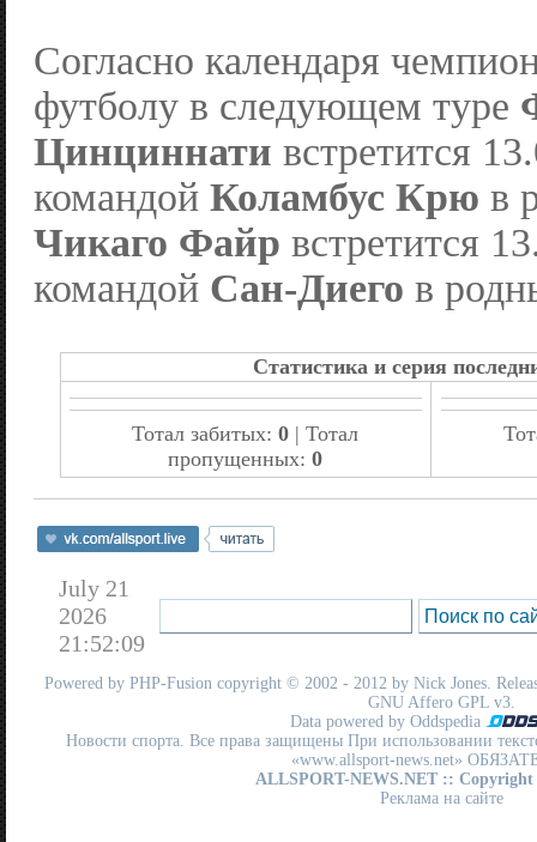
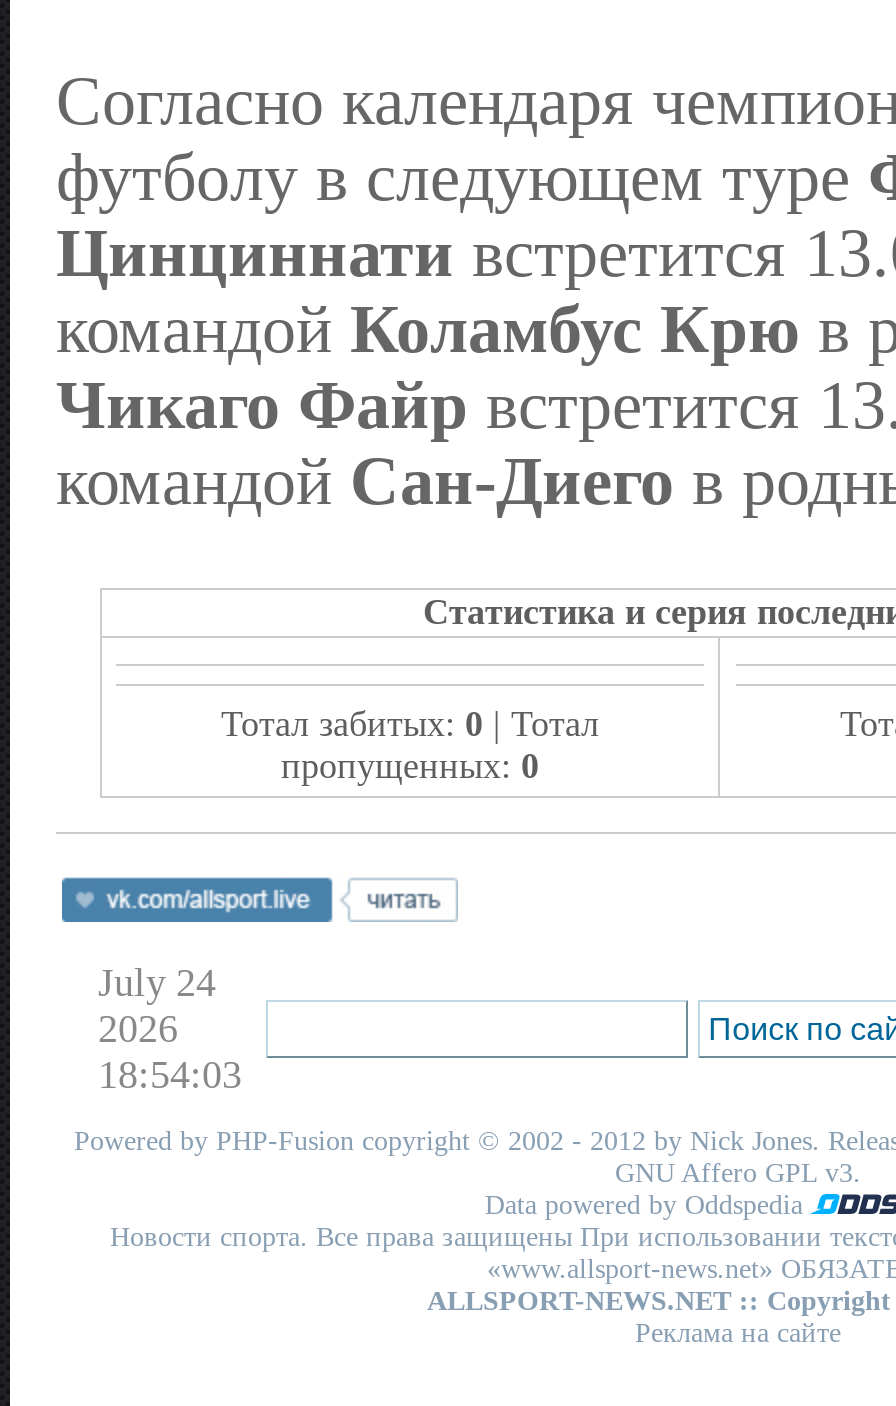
[59,574,129,601] July 21 -> [98,959,216,1003] July 24
[59,629,145,656] 21:52:09 -> [98,1051,242,1095] 18:54:03

